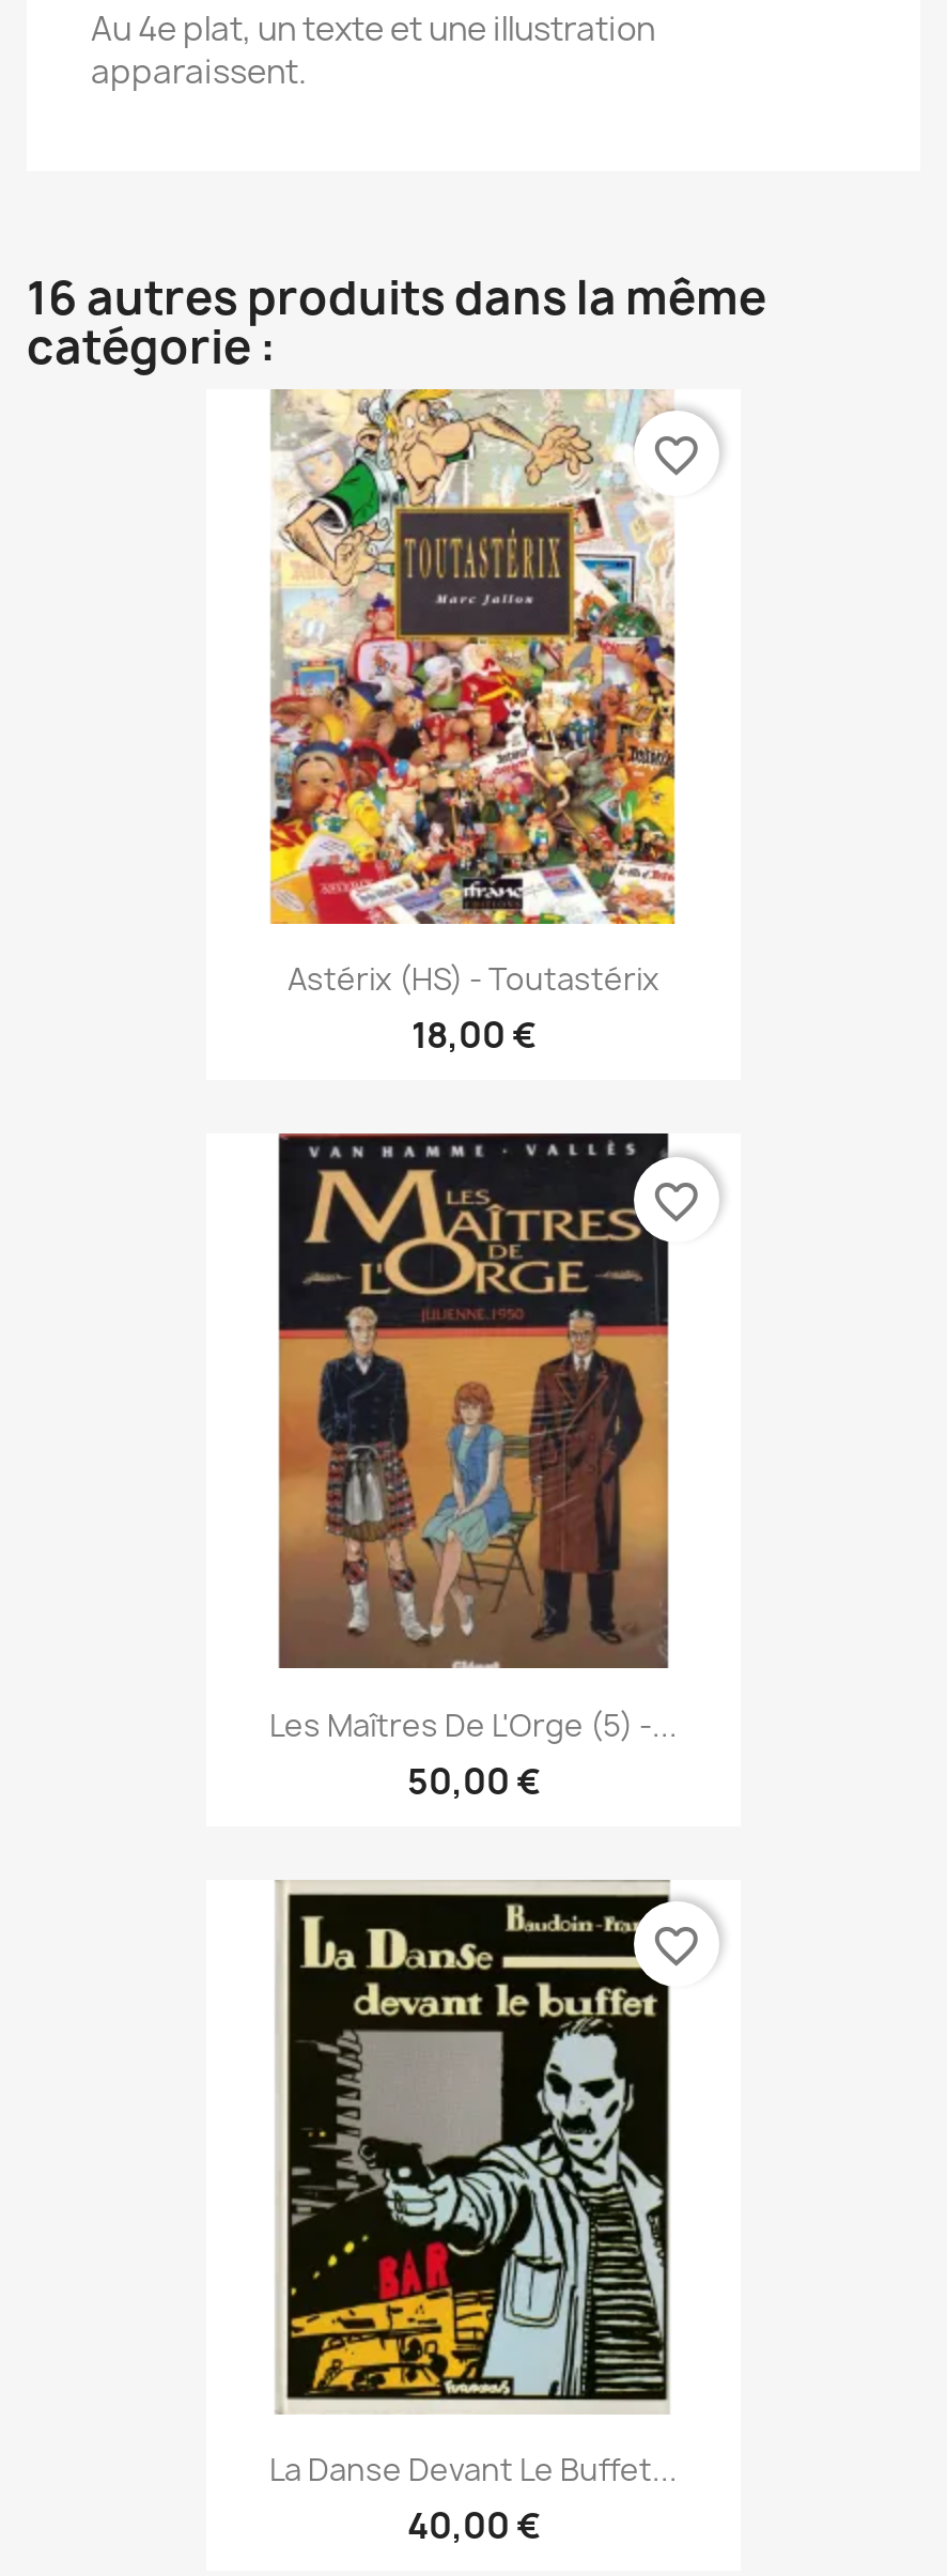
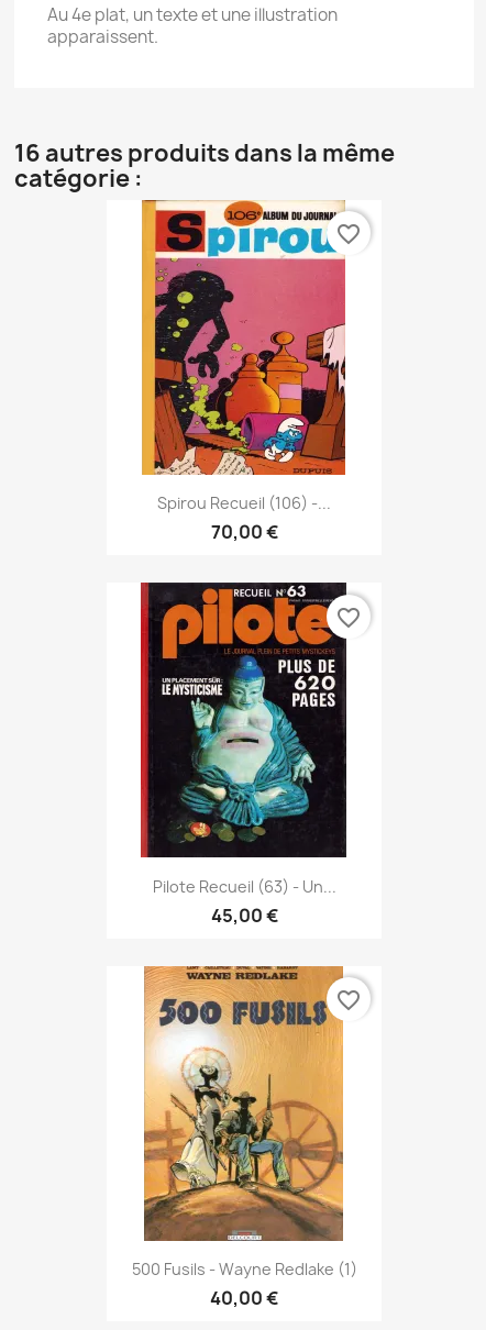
[268,389,677,1059] [image] | Astérix (HS) - Toutastérix | 18,00 € -> [140,199,347,544] [image] | Spirou Recueil (106) -... | 70,00 €
[269,1131,678,1804] [image] | Les Maîtres De L'Orge (5) -... | 50,00 € -> [140,581,347,927] [image] | Pilote Recueil (63) - Un... | 45,00 €
[269,1880,678,2489] [image] | La Danse Devant Le Buffet... -> [131,966,357,1279] [image] | 500 Fusils - Wayne Redlake (1)

